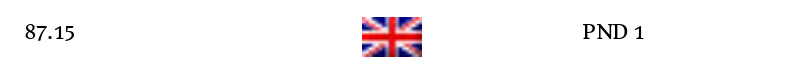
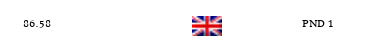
[24,11,76,51] 87.15 -> [23,13,51,33] 86.58

